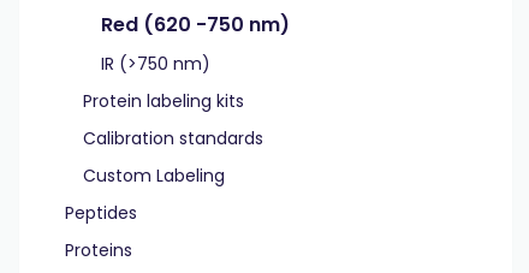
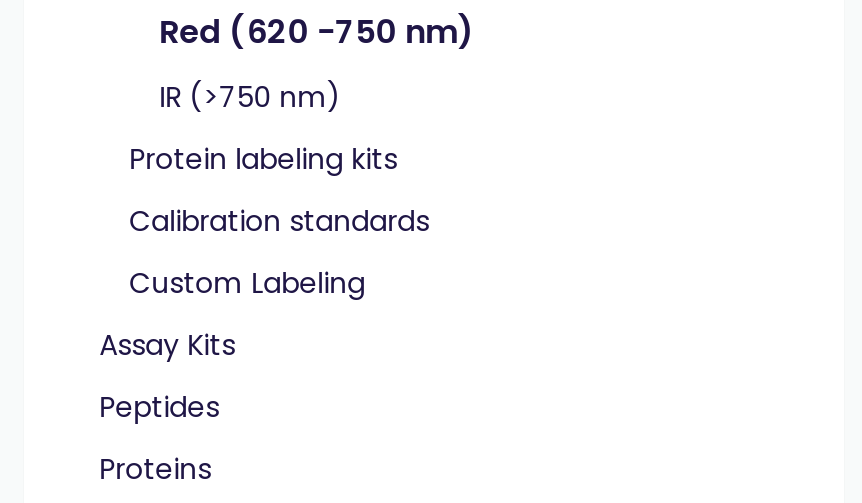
none -> [99,325,235,365] Assay Kits

